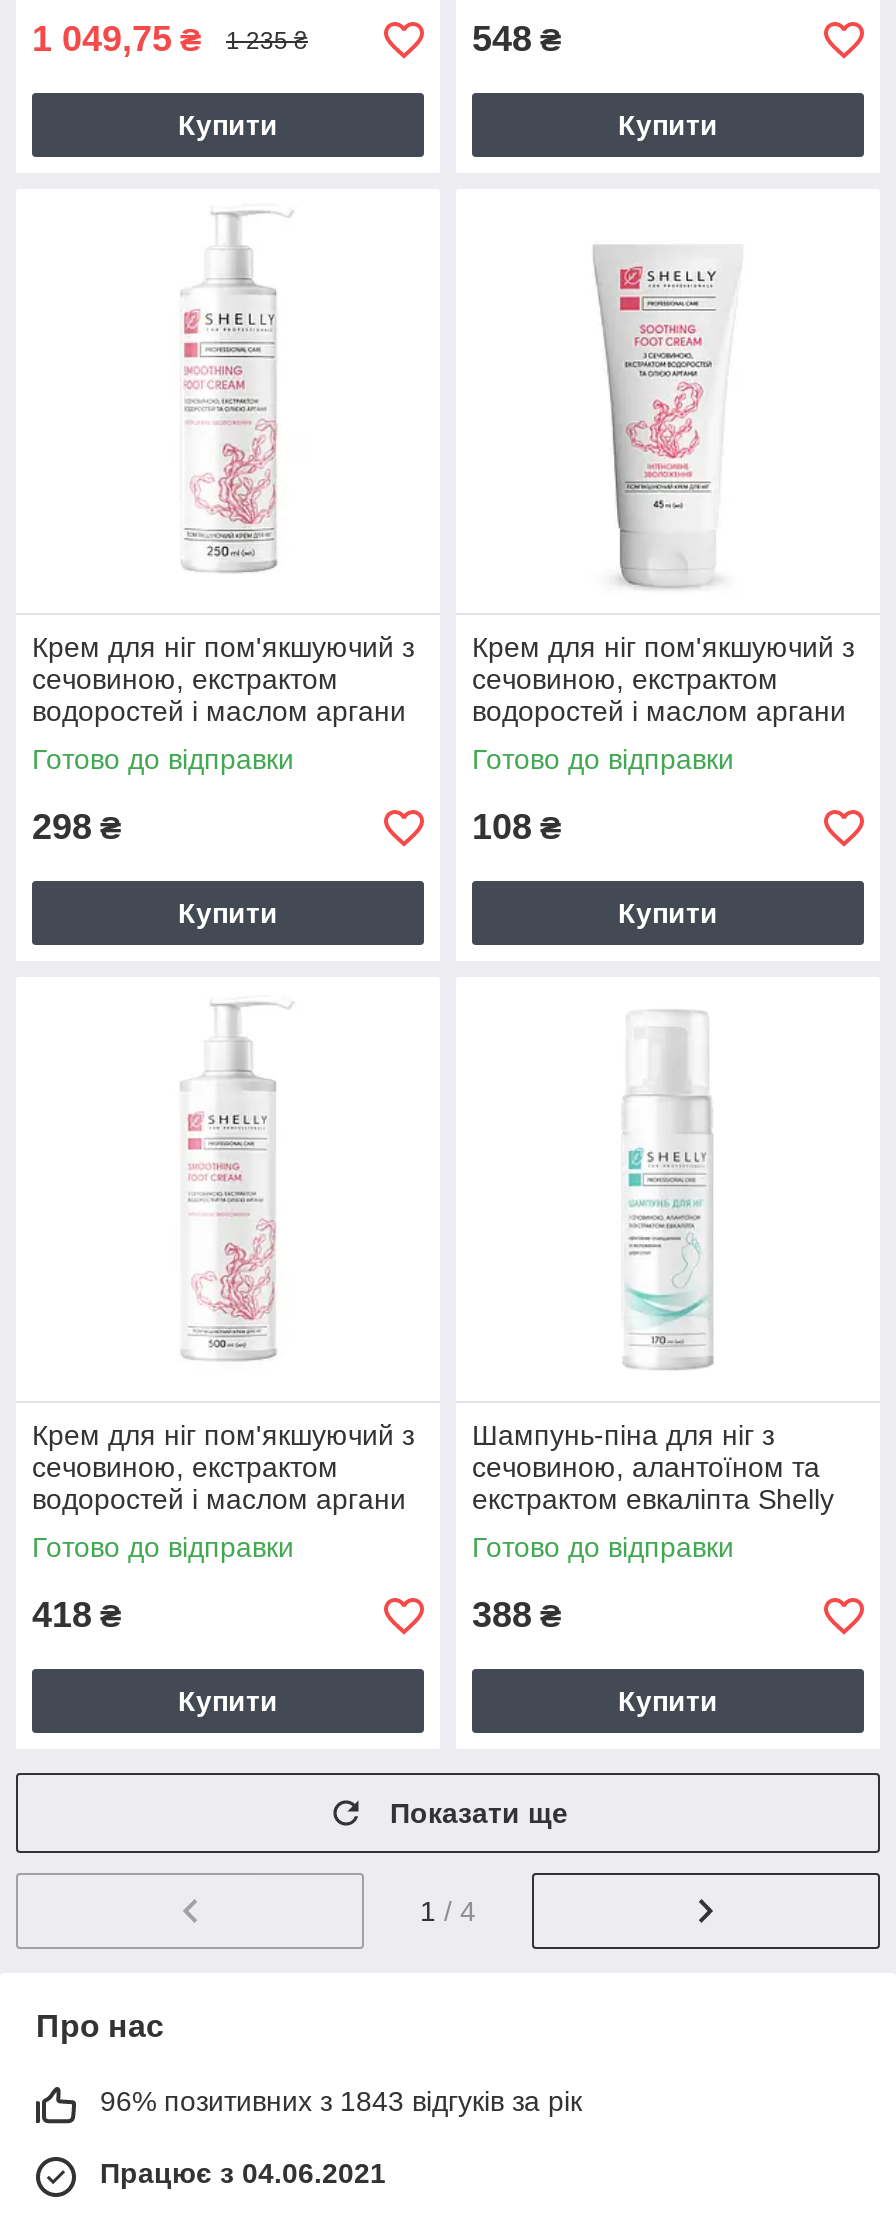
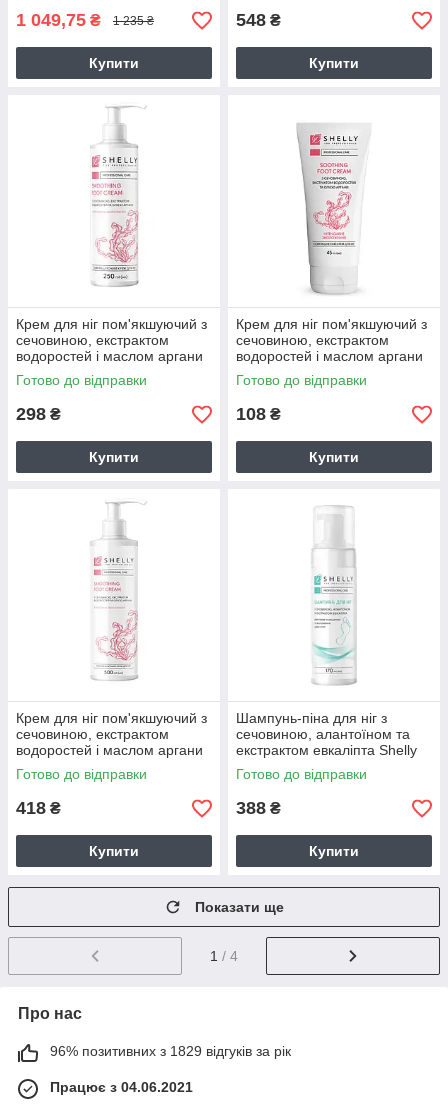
[100,2085,582,2117] 96% позитивних з 1843 відгуків за рік -> [50,1043,291,1059] 96% позитивних з 1829 відгуків за рік

